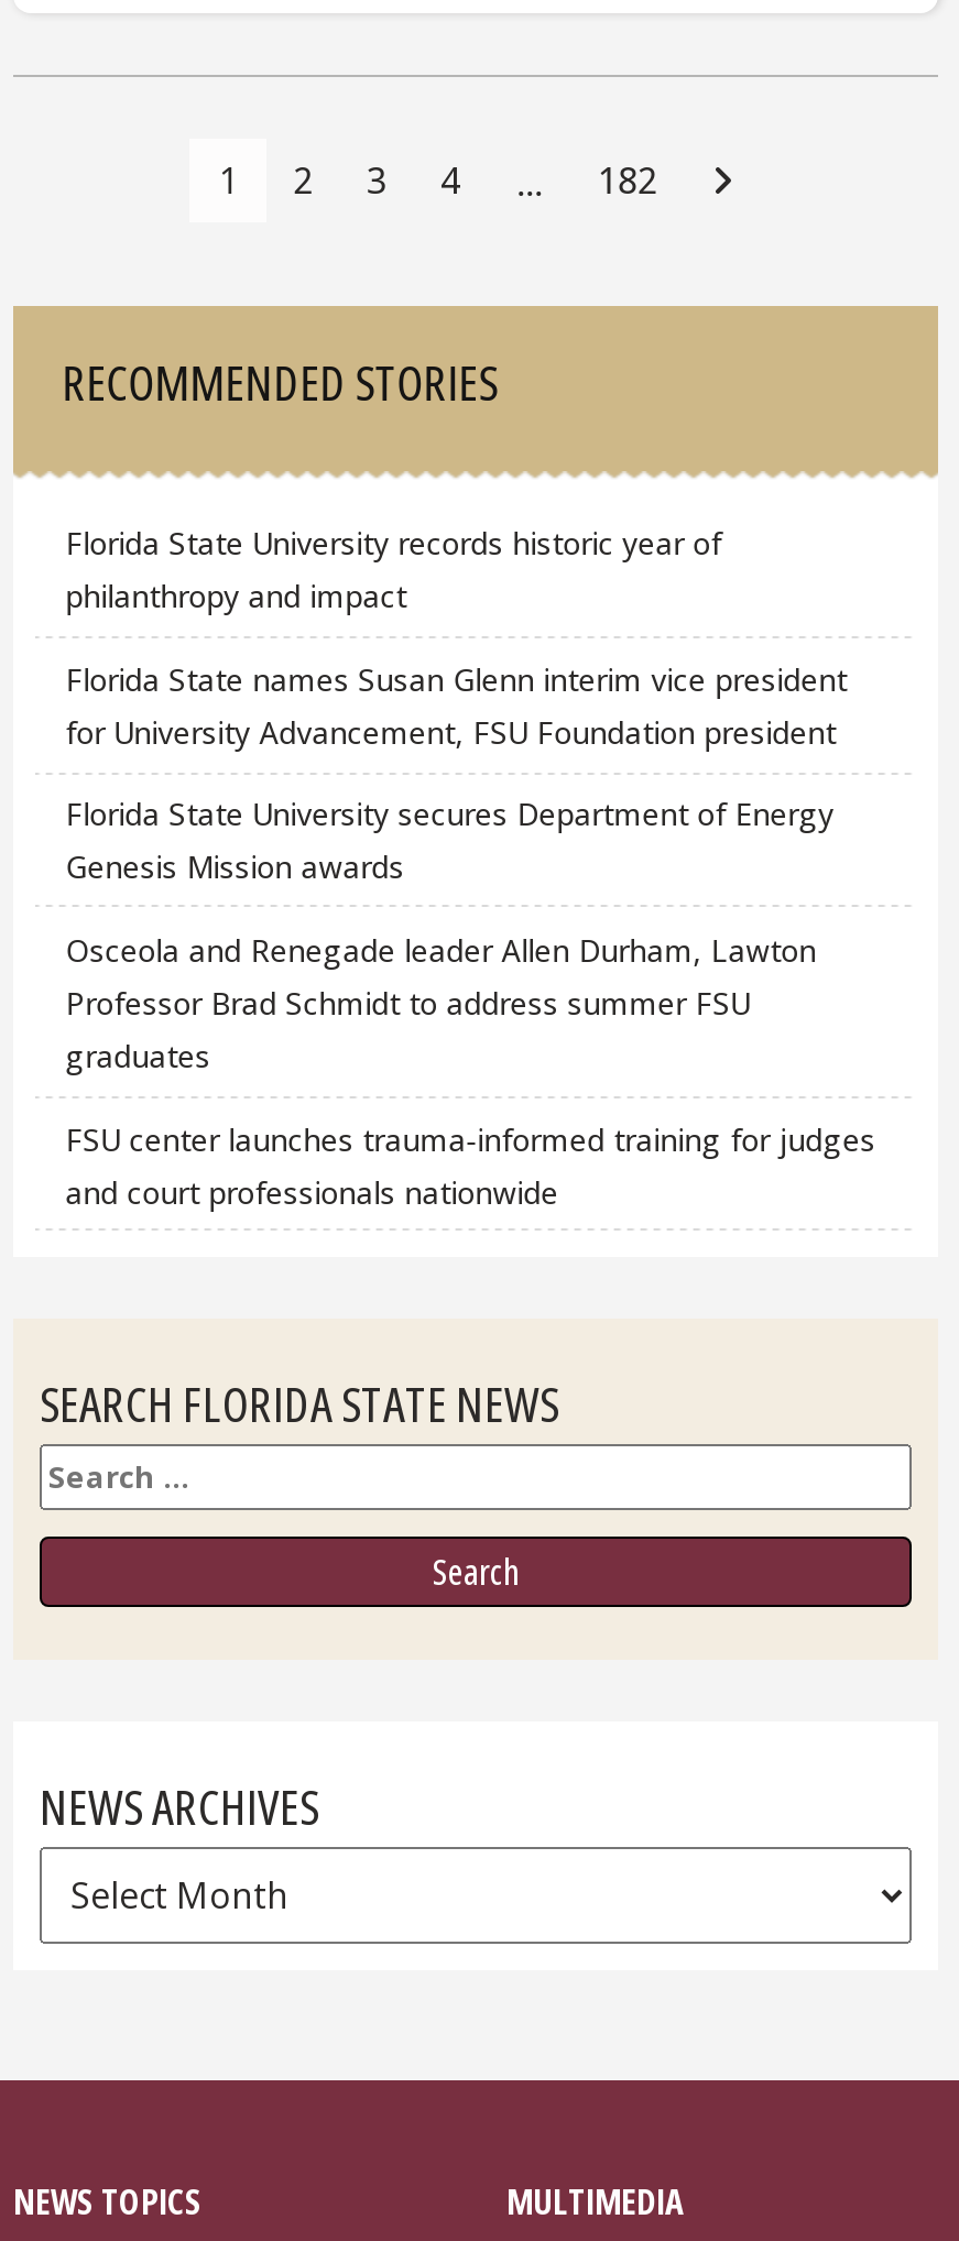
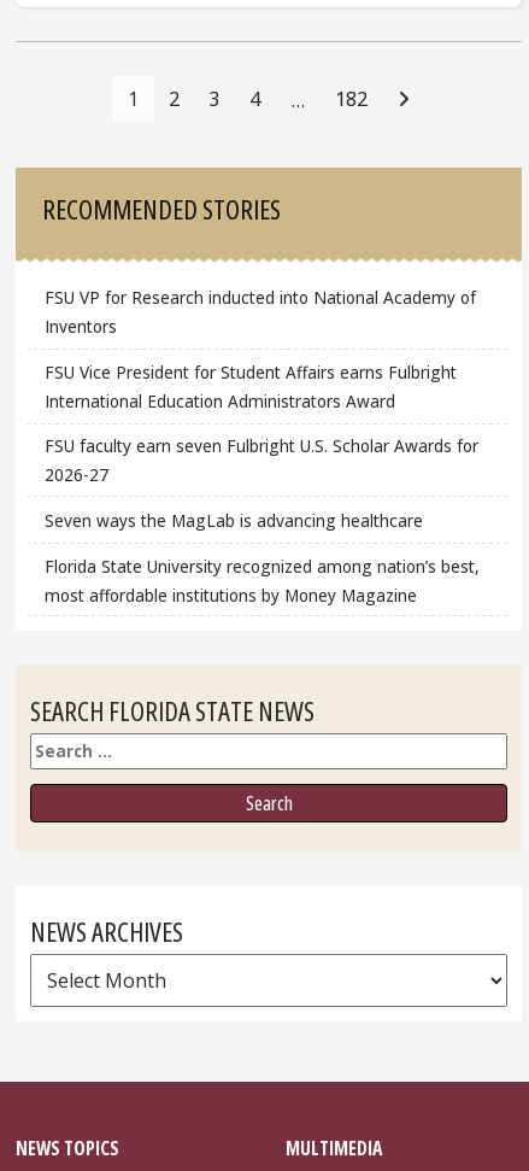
[66,522,722,617] Florida State University records historic year of | philanthropy and impact -> [44,286,476,338] FSU VP for Research inducted into National Academy of | Inventors
[66,658,847,752] Florida State names Susan Glenn interim vice president | for University Advancement, FSU Foundation president -> [44,360,456,412] FSU Vice President for Student Affairs earns Fulbright | International Education Administrators Award
[66,793,834,888] Florida State University secures Department of Energy | Genesis Mission awards -> [44,435,478,486] FSU faculty earn seven Fulbright U.S. Scholar Awards for | 2026-27
[66,929,817,1076] Osceola and Renegade leader Allen Durham, Lawton | Professor Brad Schmidt to address summer FSU | graduates -> [44,509,423,532] Seven ways the MagLab is advancing healthcare
[66,1117,876,1212] FSU center launches trauma-informed training for judges | and court professionals nationwide -> [44,554,479,606] Florida State University recognized among nation’s best, | most affordable institutions by Money Magazine

